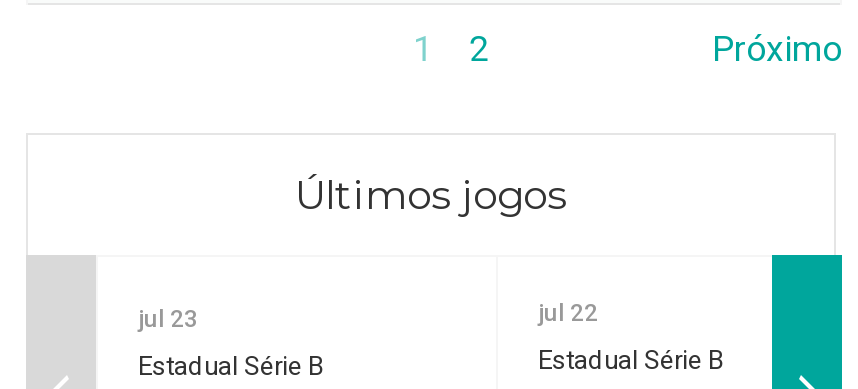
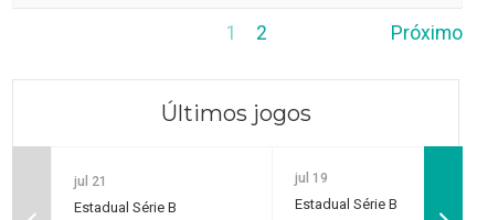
[138,304,198,332] jul 23 -> [74,173,107,189] jul 21
[538,298,598,326] jul 22 -> [295,170,328,185] jul 19

